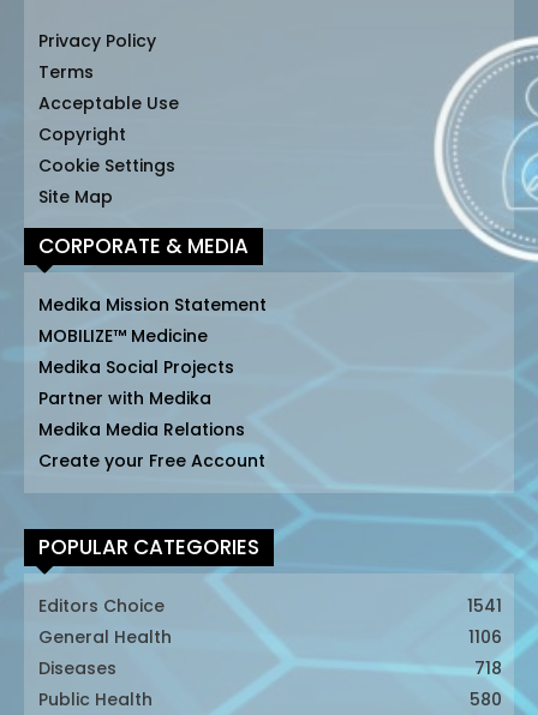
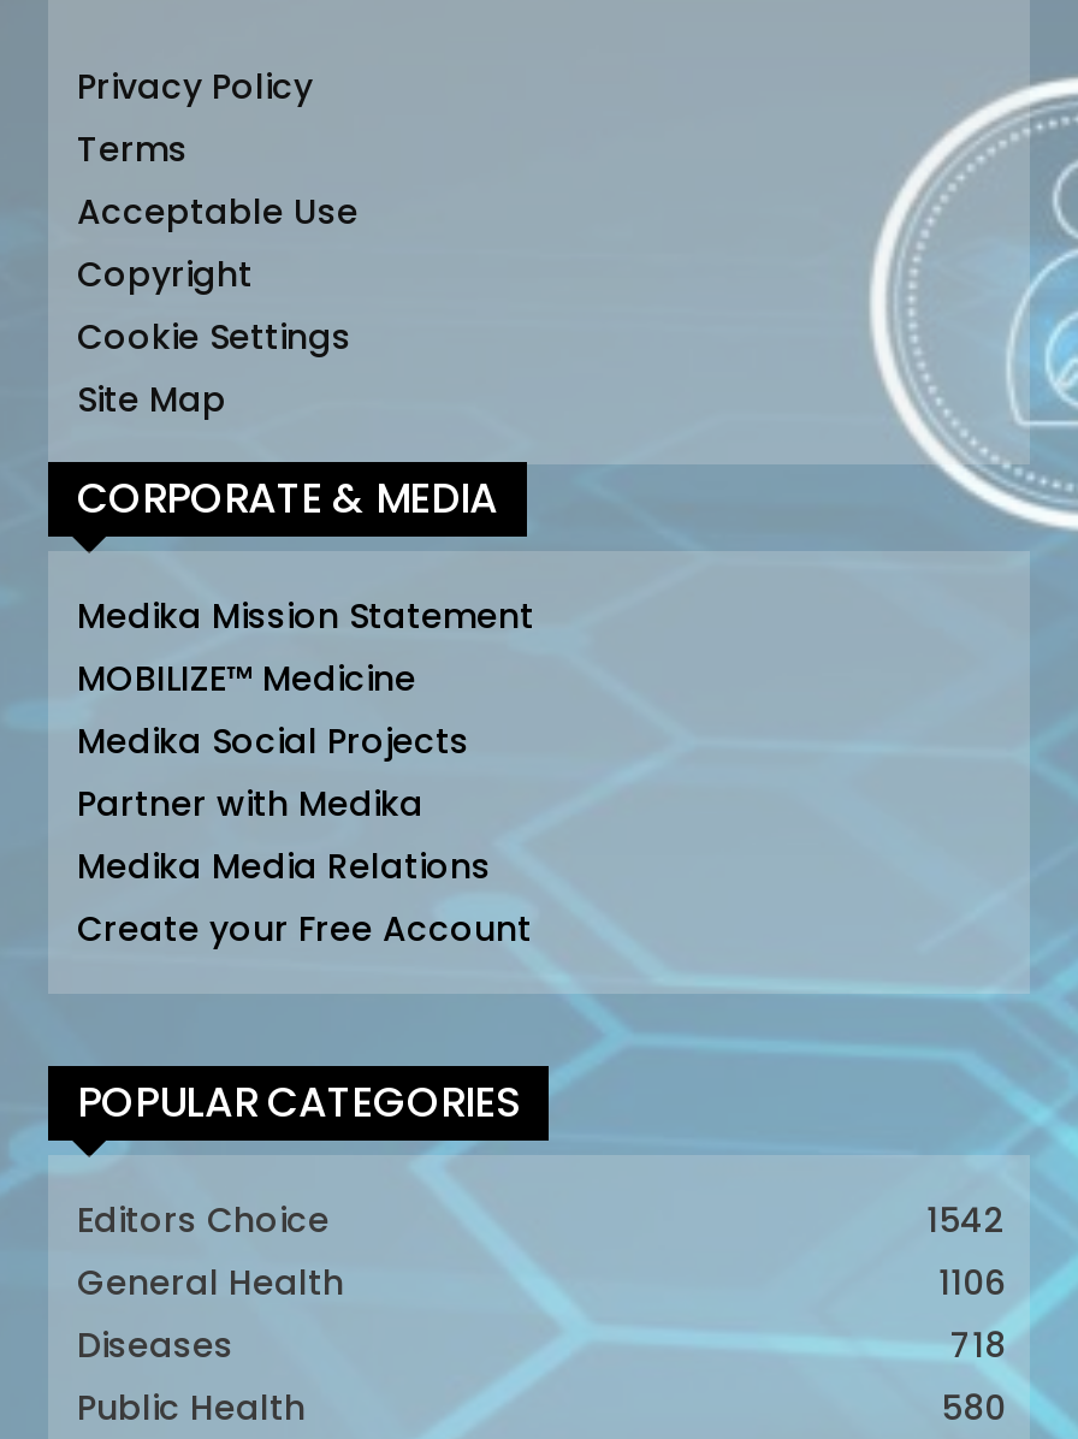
[467,593,502,617] 1541 -> [926,1195,1006,1243] 1542

